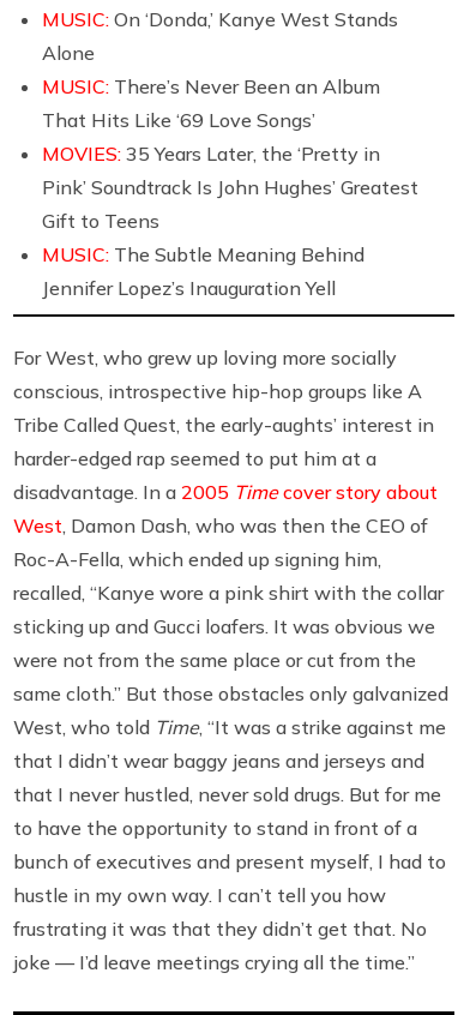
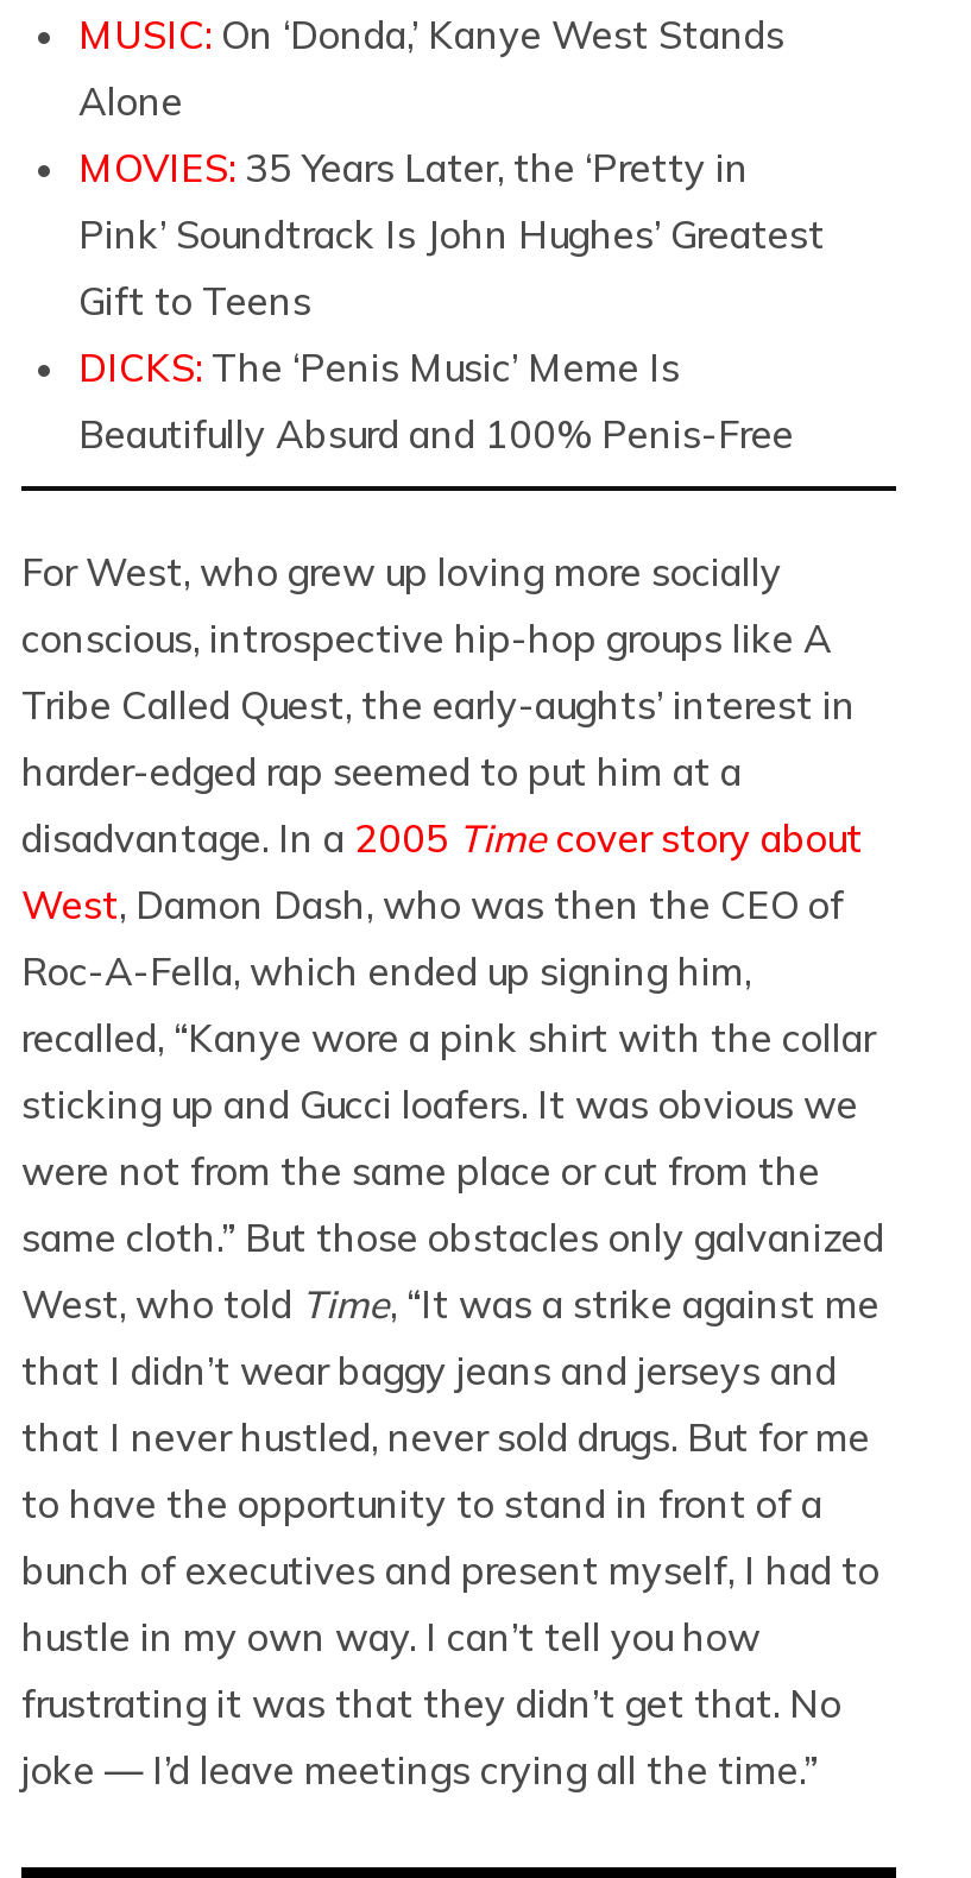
[42,74,380,132] MUSIC: There’s Never Been an Album | That Hits Like ‘69 Love Songs’ -> none
[42,242,364,300] MUSIC: The Subtle Meaning Behind | Jennifer Lopez’s Inauguration Yell -> [78,343,794,457] DICKS: The ‘Penis Music’ Meme Is | Beautifully Absurd and 100% Penis-Free

